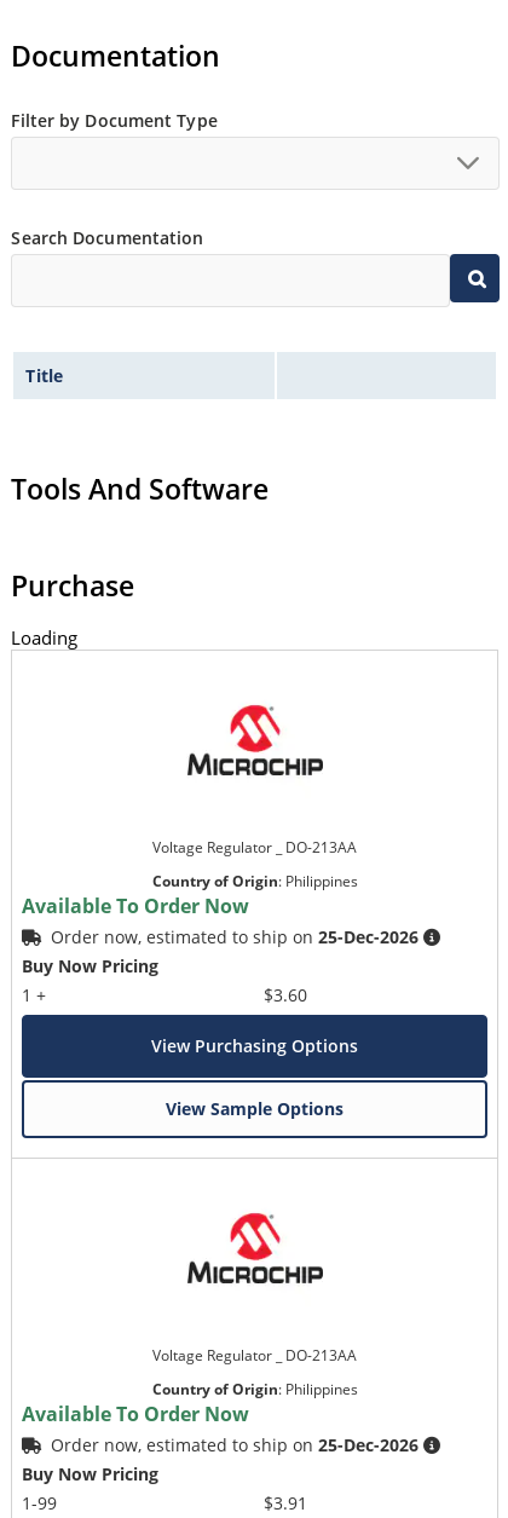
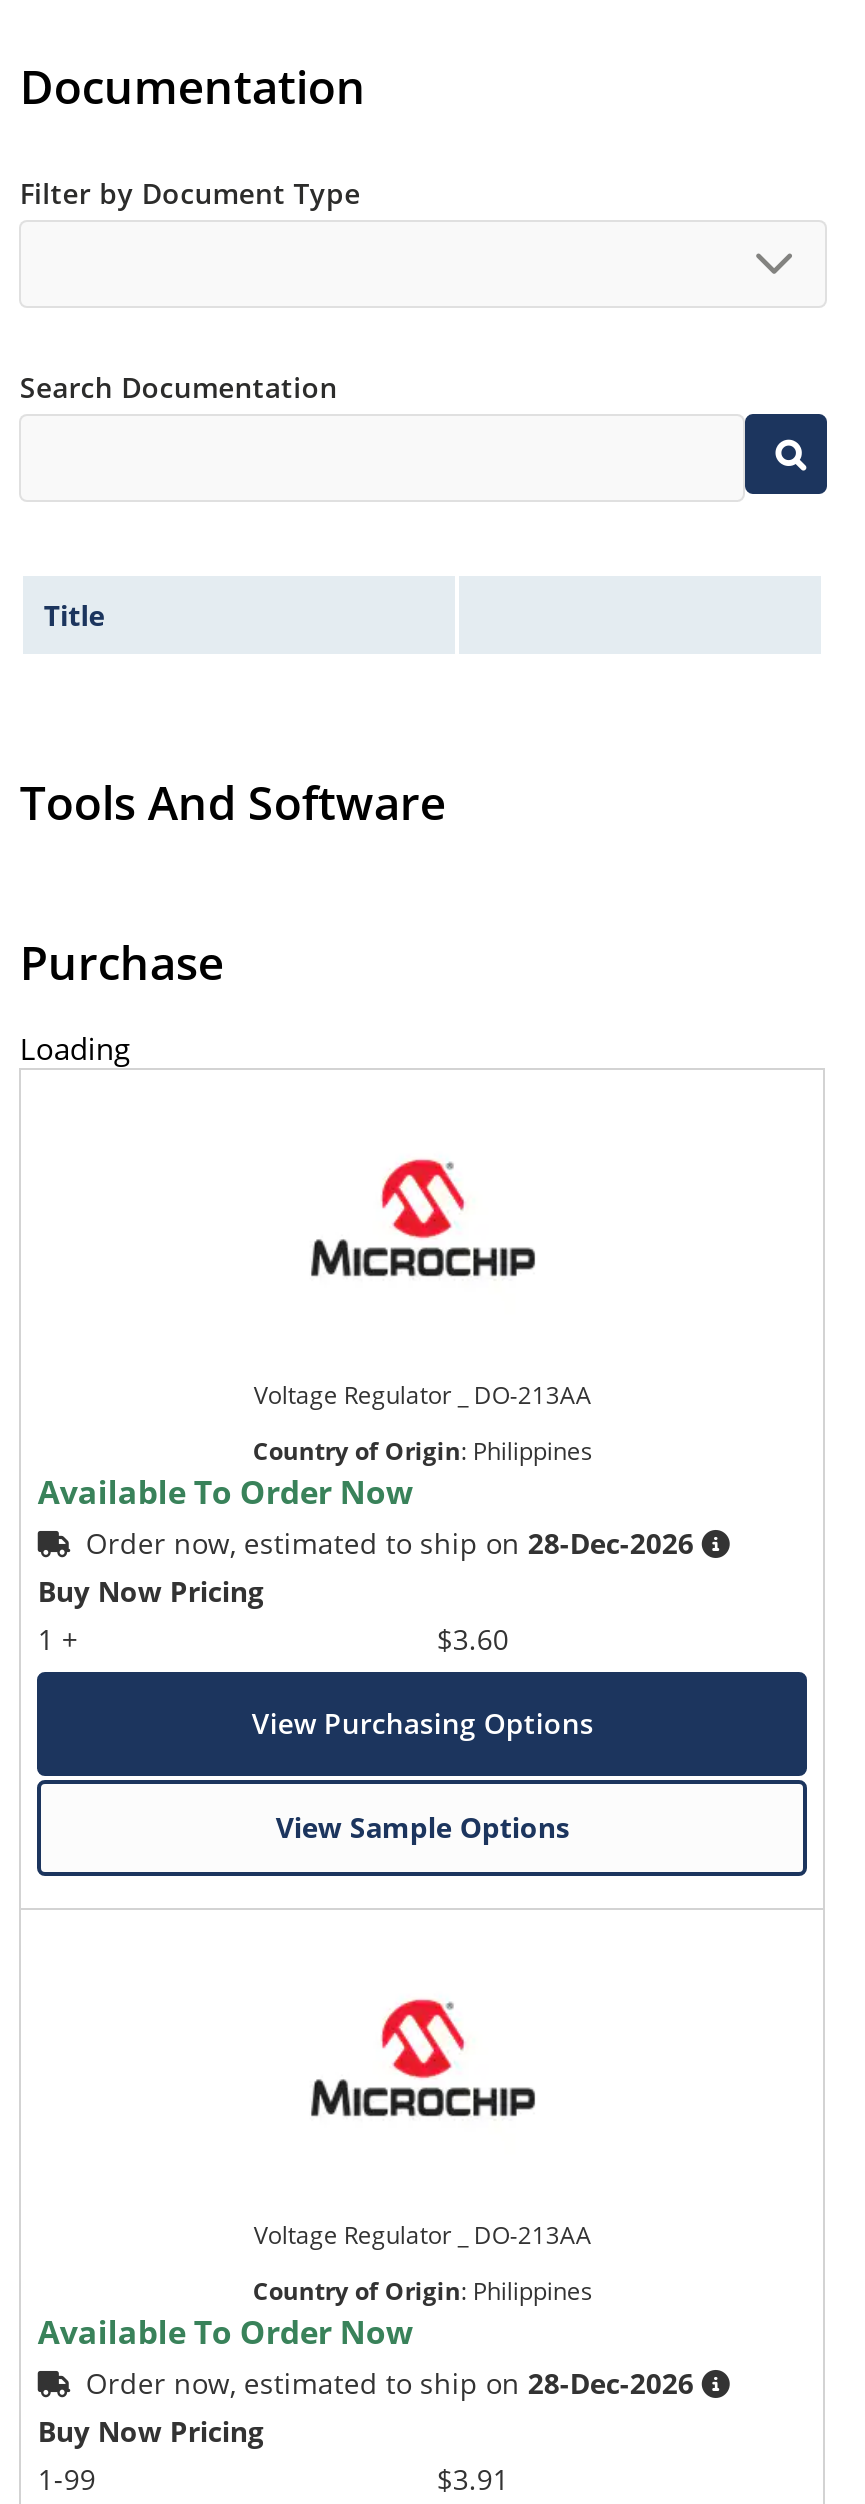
[51,926,419,949] Order now, estimated to ship on 25-Dec-2026 -> [86,1524,694,1562] Order now, estimated to ship on 28-Dec-2026
[51,1434,419,1457] Order now, estimated to ship on 25-Dec-2026 -> [86,2364,694,2402] Order now, estimated to ship on 28-Dec-2026

